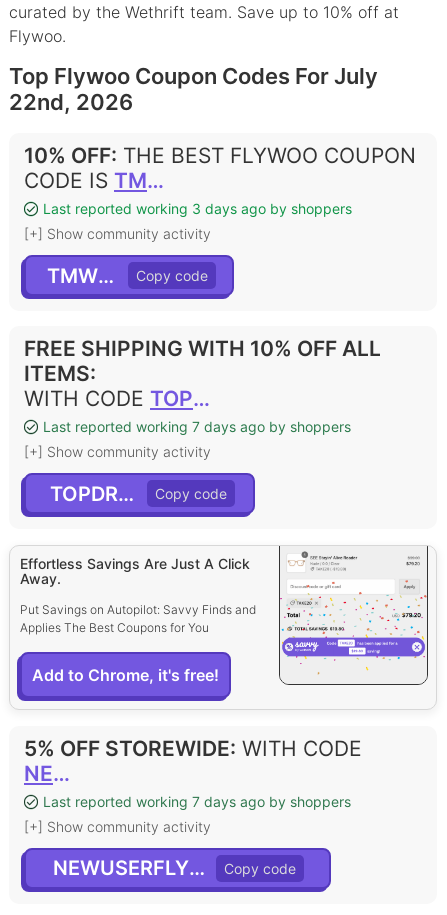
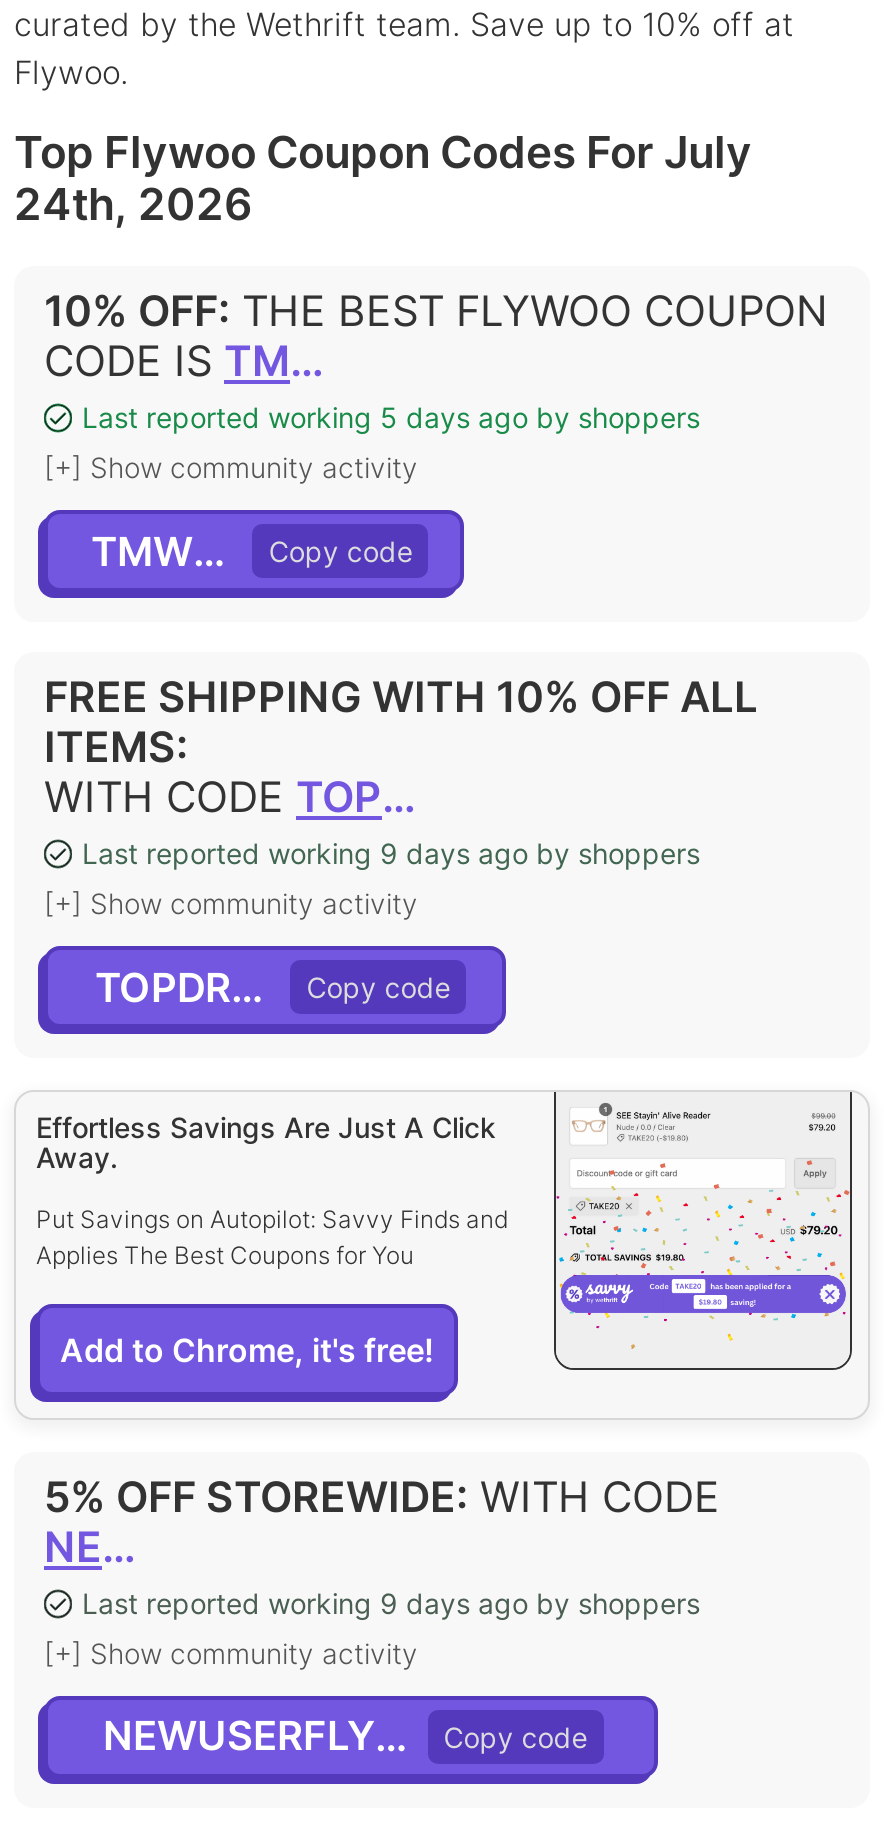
[9,89,133,115] 22nd, 2026 -> [14,178,252,230] 24th, 2026
[43,200,352,217] Last reported working 3 days ago by shoppers -> [82,400,700,434] Last reported working 5 days ago by shoppers
[43,418,351,435] Last reported working 7 days ago by shoppers -> [82,836,700,870] Last reported working 9 days ago by shoppers
[43,793,351,810] Last reported working 7 days ago by shoppers -> [82,1586,700,1620] Last reported working 9 days ago by shoppers

